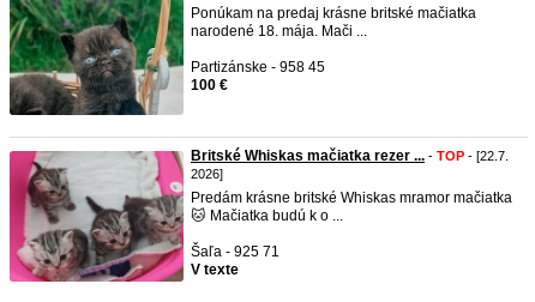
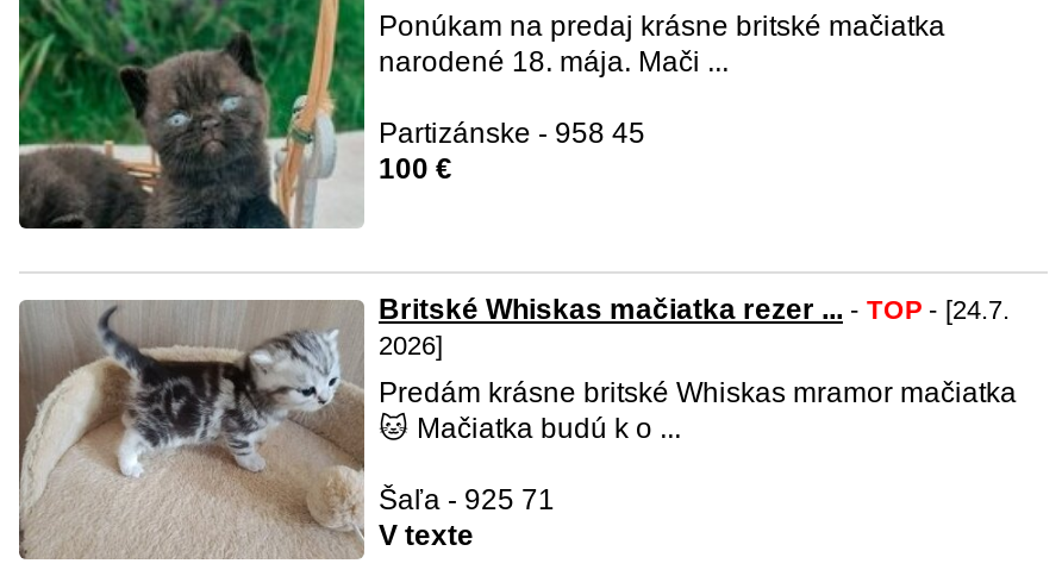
[8,147,509,283] [image] | Britské Whiskas mačiatka rezer ... - TOP - [22.7. -> [17,293,1010,559] [image] | Britské Whiskas mačiatka rezer ... - TOP - [24.7.

